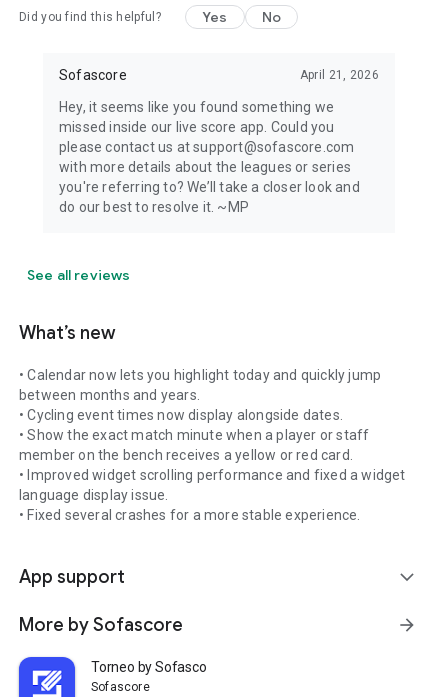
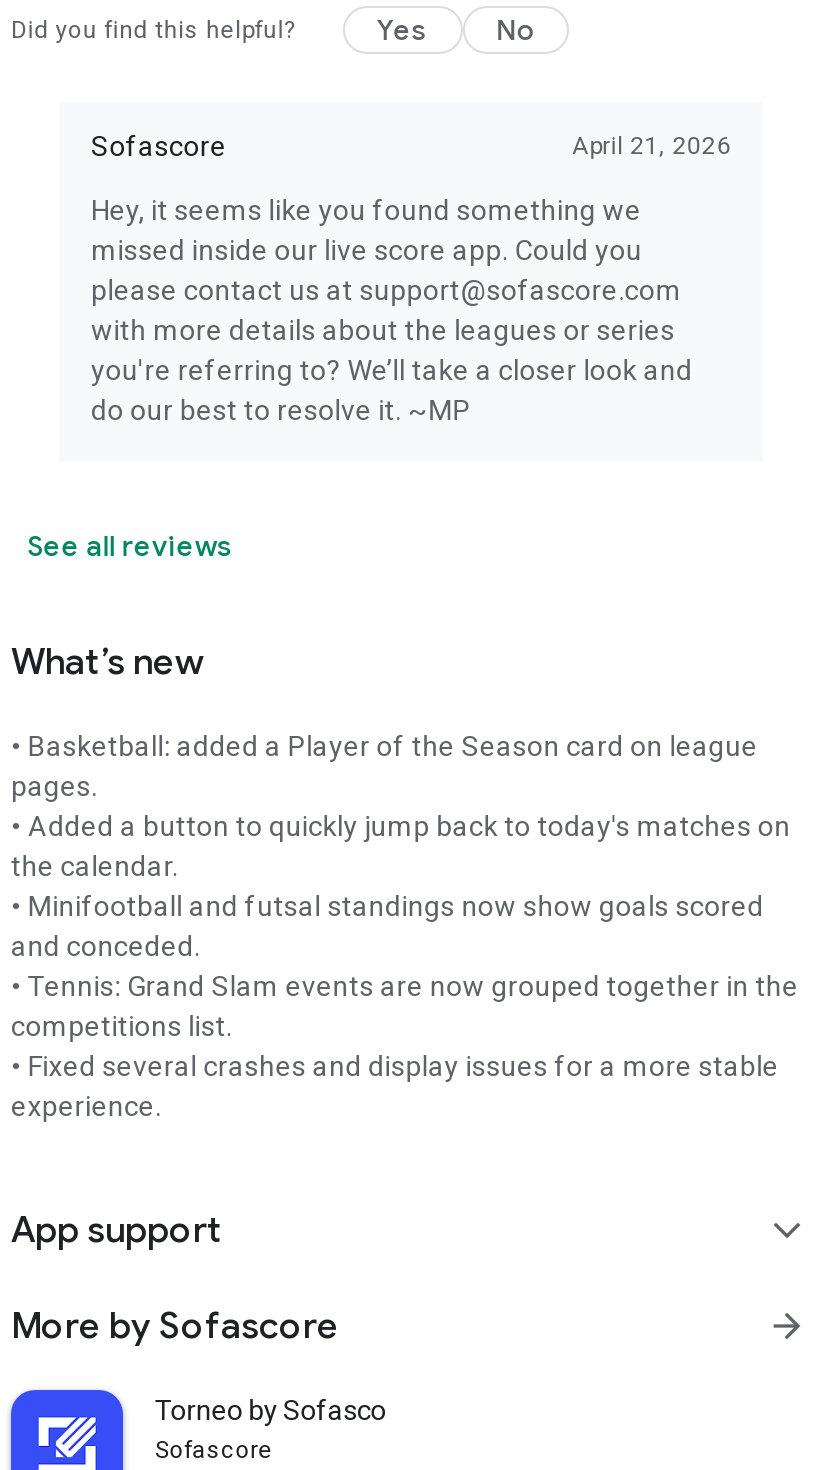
[19,367,406,523] • Calendar now lets you highlight today and quickly jump | between months and years. | • Cycling event times now display alongside dates. | • Show the exact match minute when a player or staff | member on the bench receives a yellow or red card. | • Improved widget scrolling performance and fixed a widget | language display issue. | • Fixed several crashes for a more stable experience. -> [11,730,799,1122] • Basketball: added a Player of the Season card on league | pages. | • Added a button to quickly jump back to today's matches on | the calendar. | • Minifootball and futsal standings now show goals scored | and conceded. | • Tennis: Grand Slam events are now grouped together in the | competitions list. | • Fixed several crashes and display issues for a more stable | experience.

